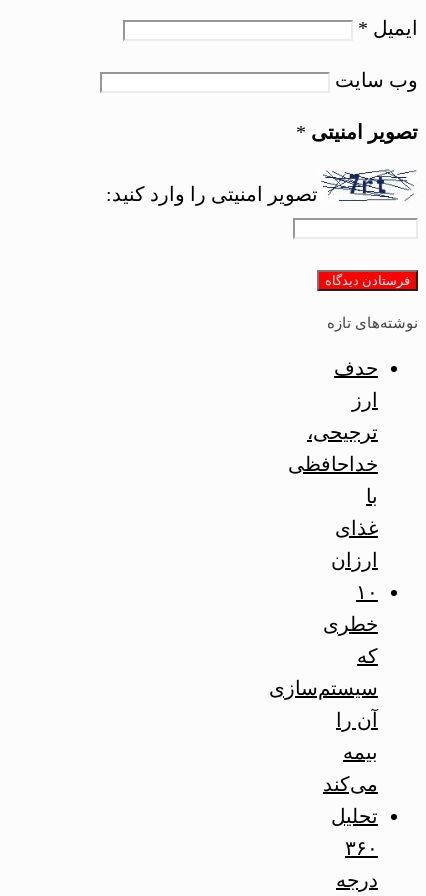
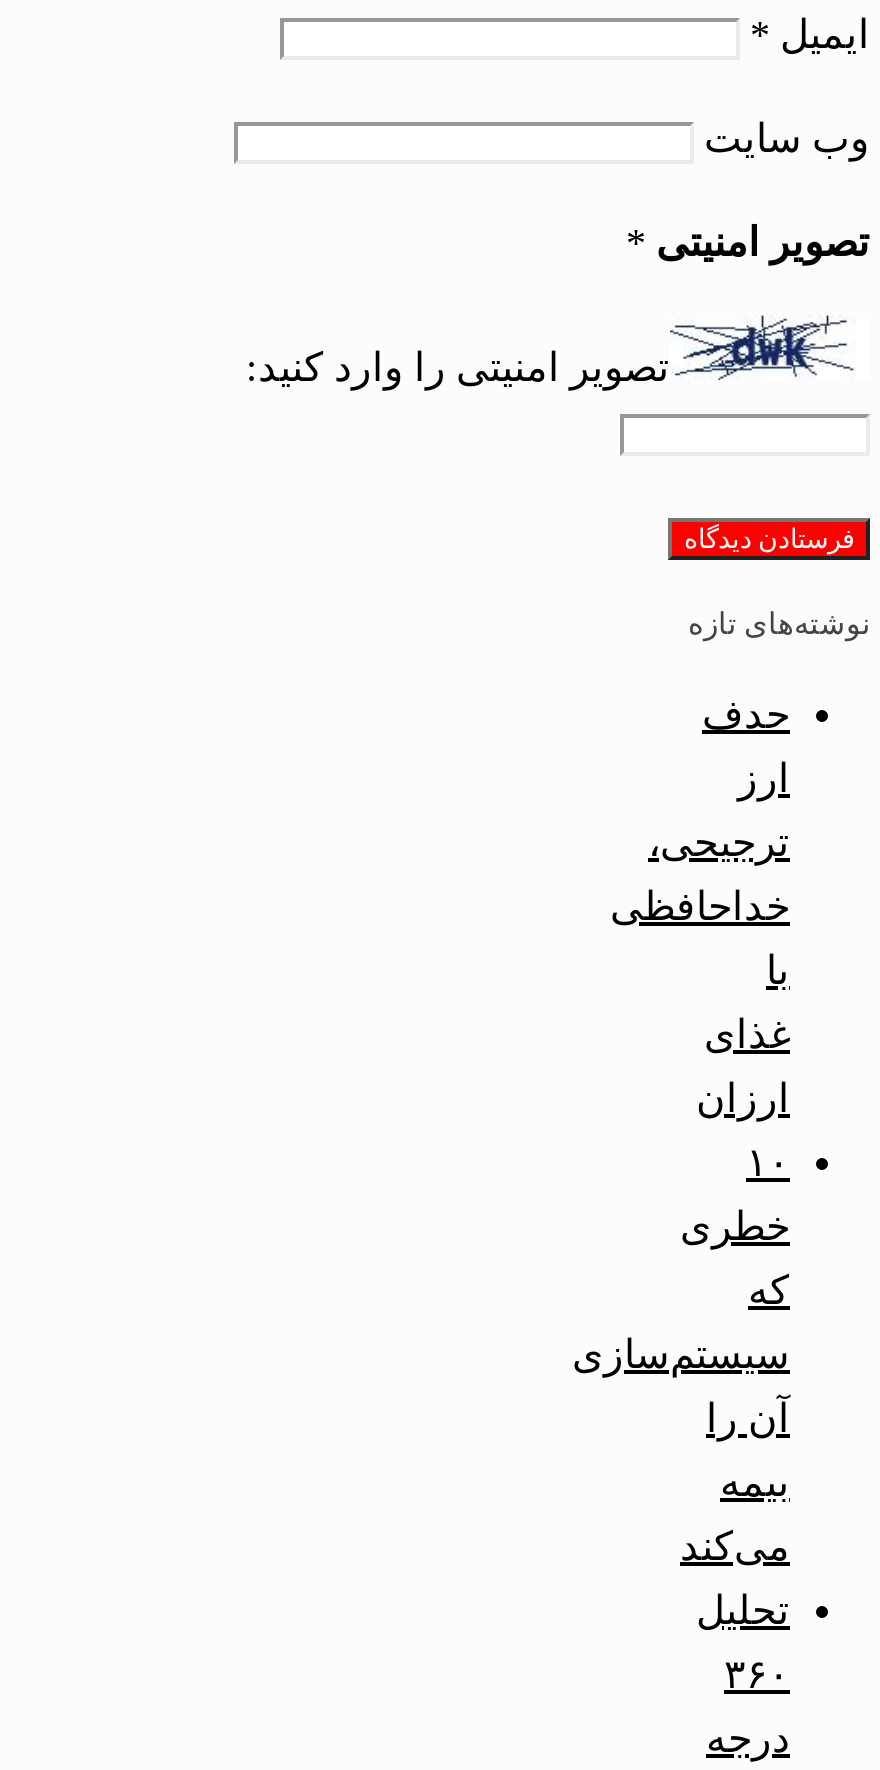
[319,168,417,202] [image] -> [670,314,864,380] [image]

